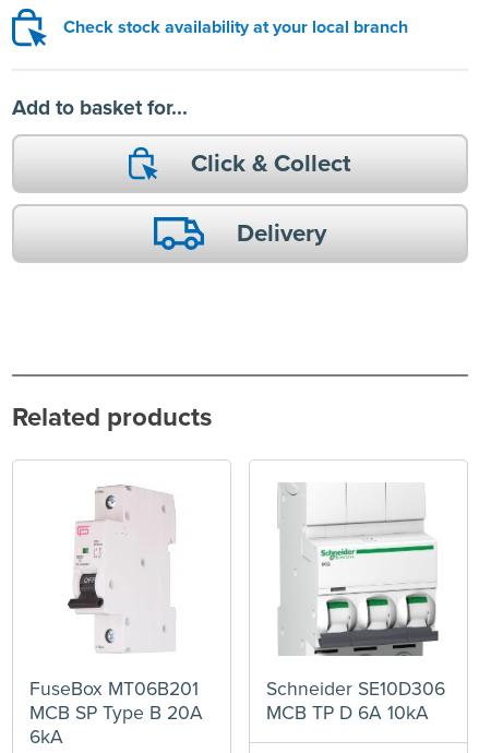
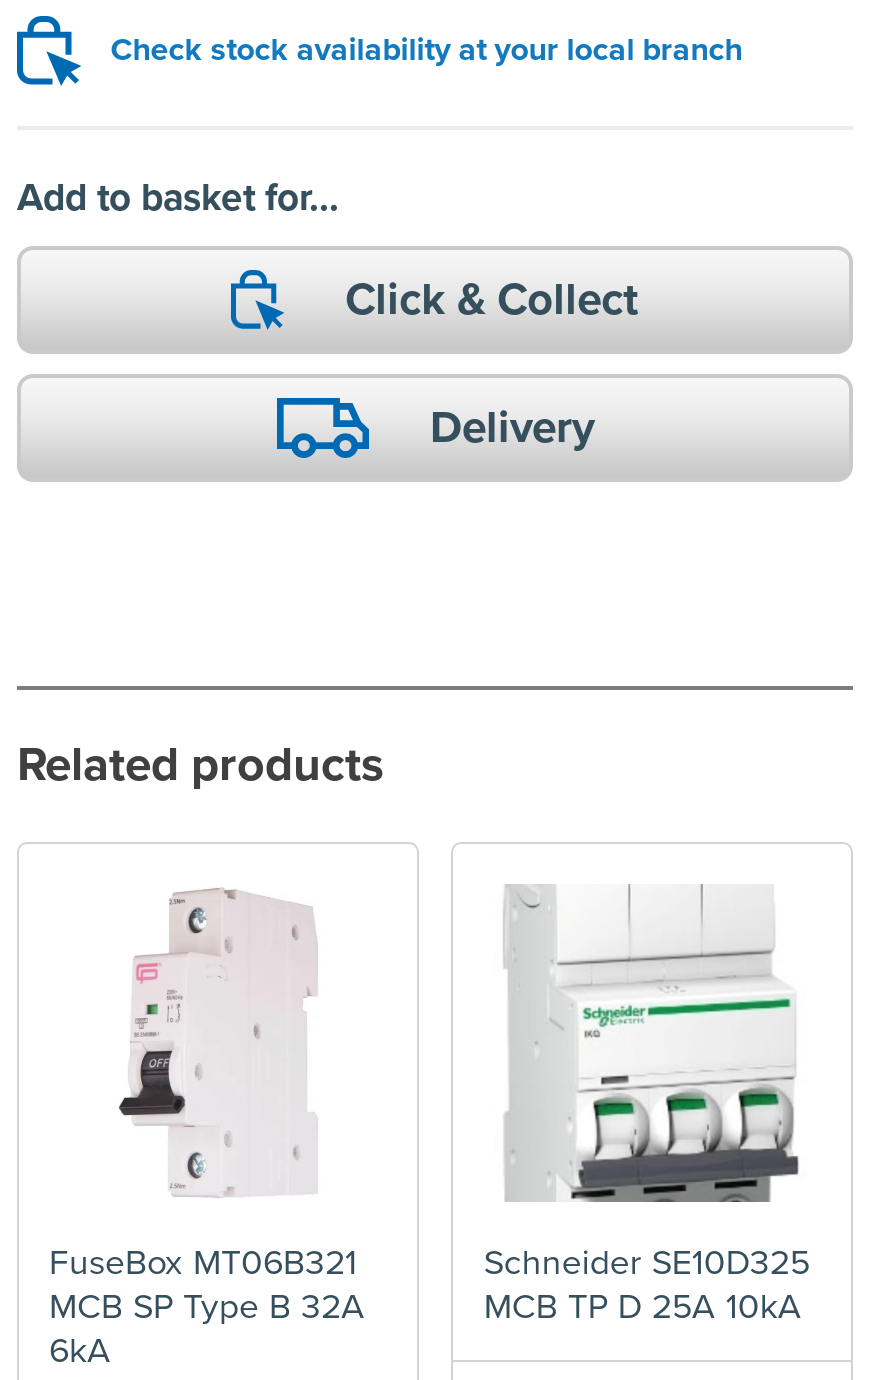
[29,677,199,700] FuseBox MT06B201 -> [49,1241,357,1283] FuseBox MT06B321
[267,677,446,700] Schneider SE10D306 -> [484,1241,810,1283] Schneider SE10D325
[29,701,203,724] MCB SP Type B 20A -> [49,1285,365,1327] MCB SP Type B 32A
[267,701,429,724] MCB TP D 6A 10kA -> [484,1285,802,1327] MCB TP D 25A 10kA

